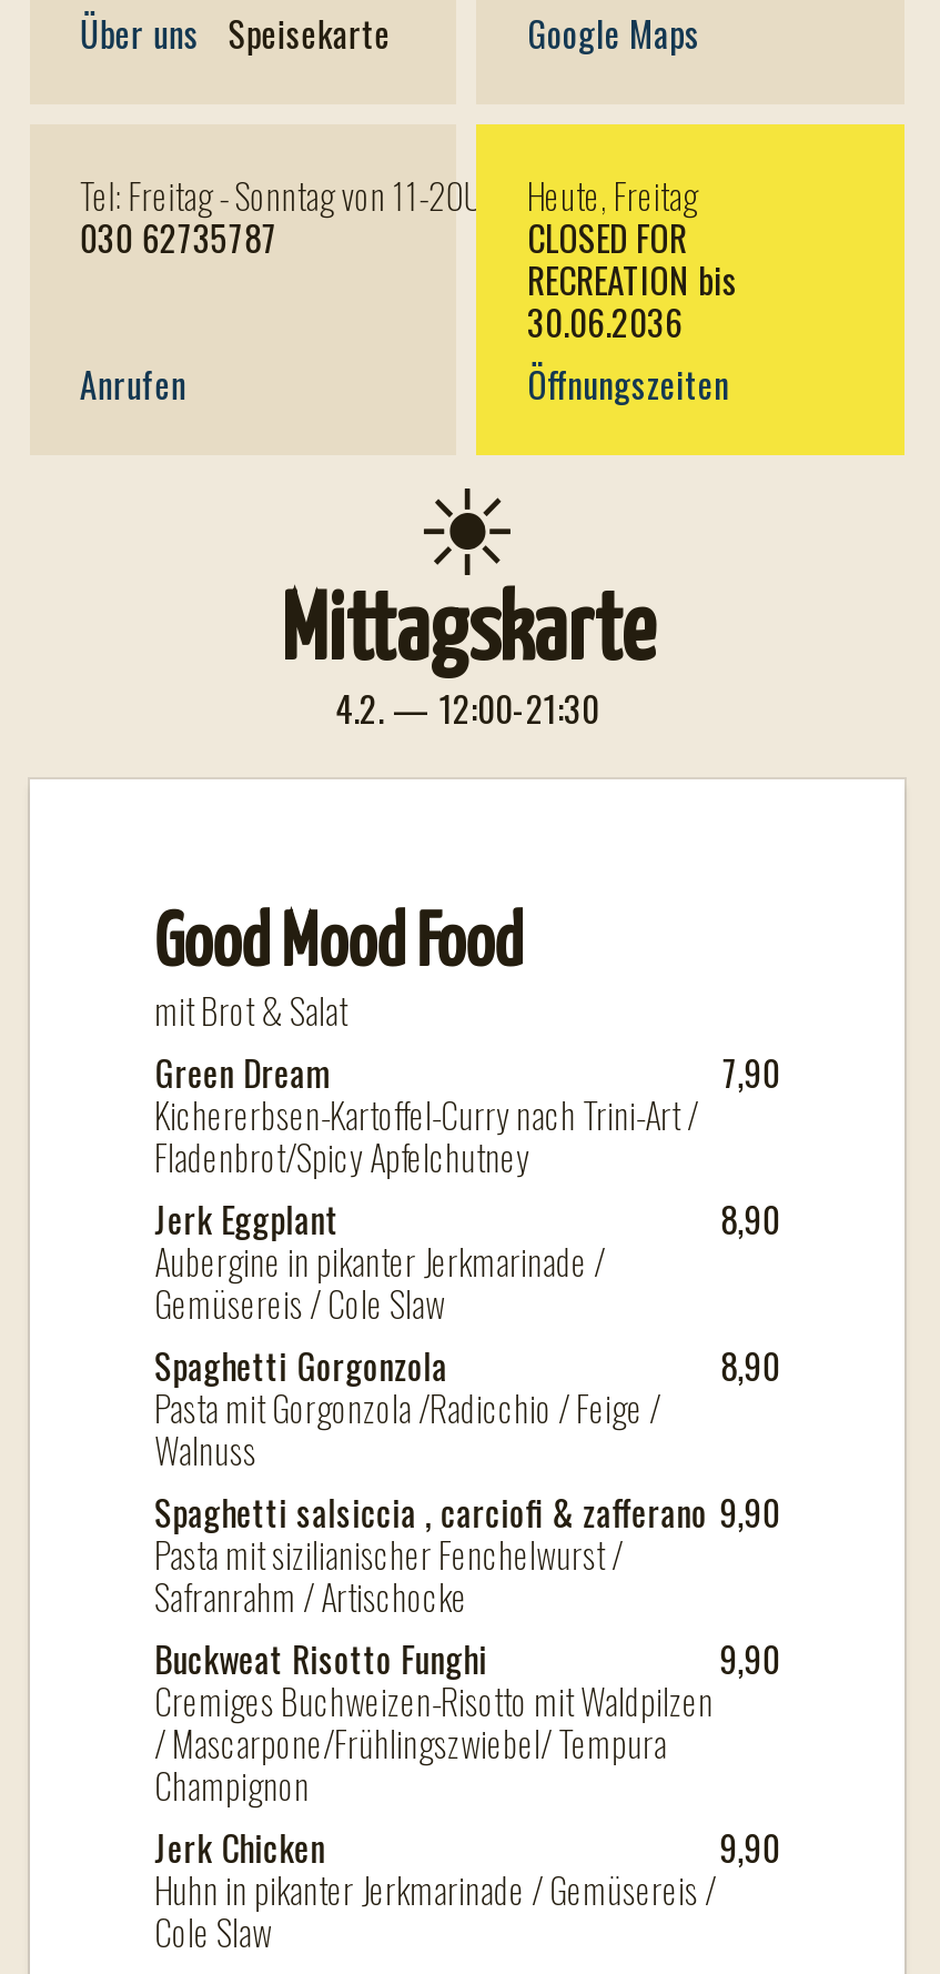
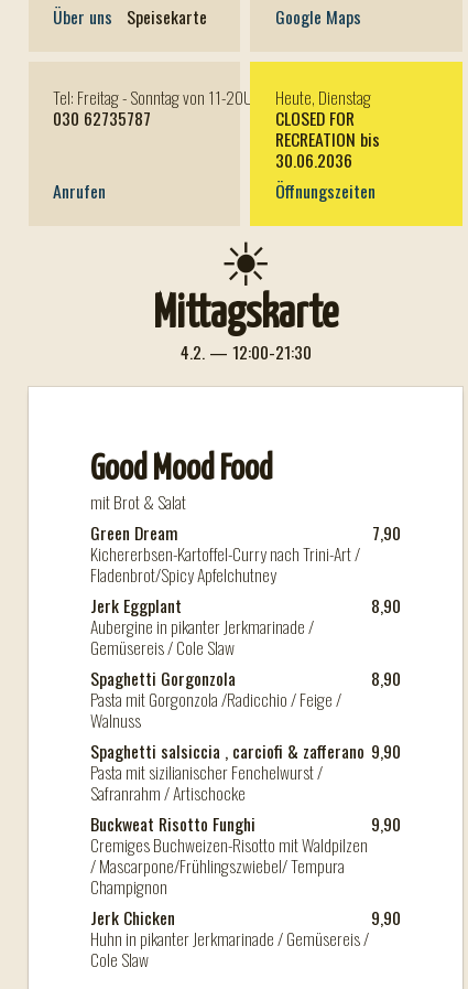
[527,168,698,221] Heute, Freitag -> [275,83,371,110] Heute, Dienstag

